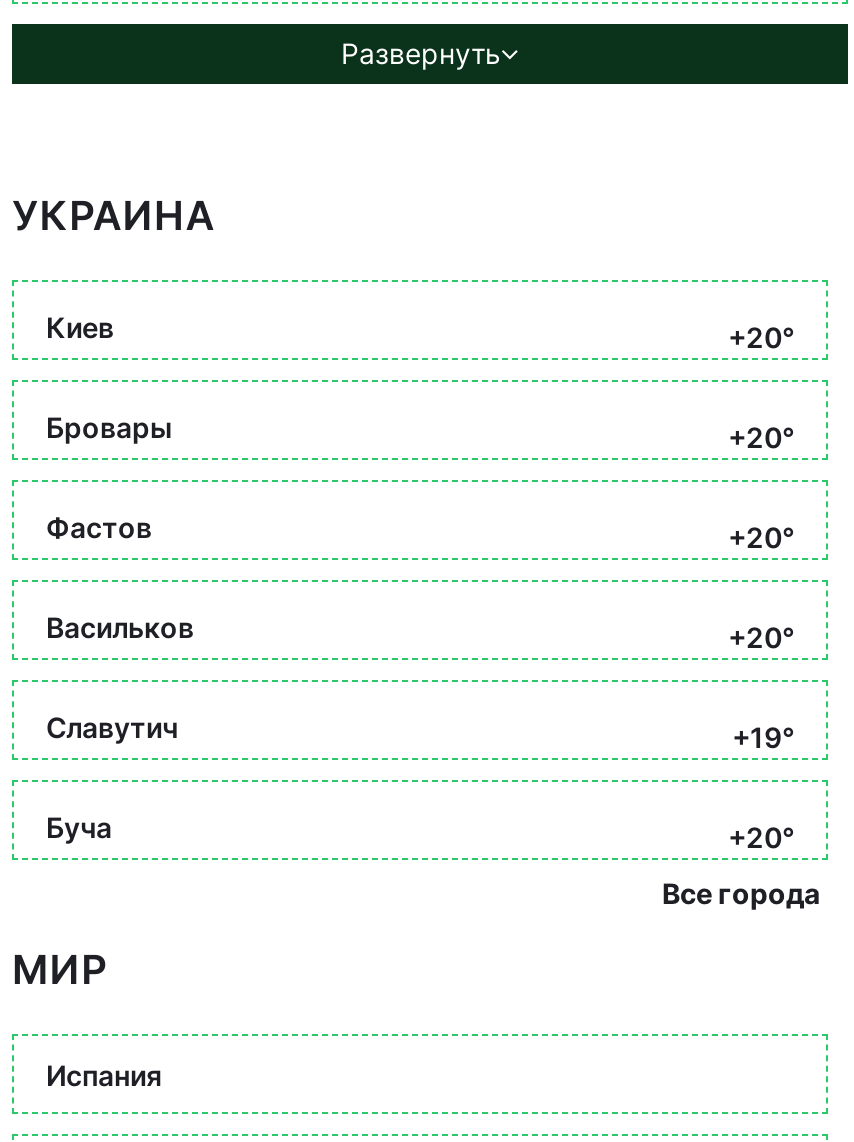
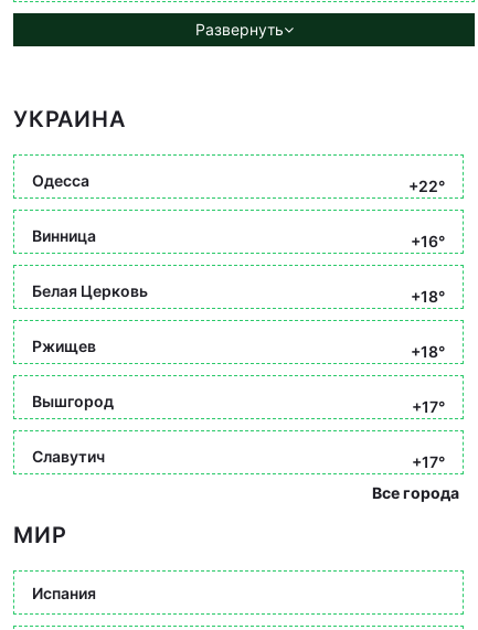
[46,309,794,654] Киев | +20° | Бровары | +20° | Фастов | +20° | Васильков | +20° -> [32,170,445,416] Одесса | +22° | Винница | +16° | Белая Церковь | +18° | Ржищев | +18° | Вышгород | +17°
[46,720,794,854] +19° | Буча | +20° -> [412,452,445,471] +17°
moved [46,709,178,743] -> [32,446,105,465]: Славутич

